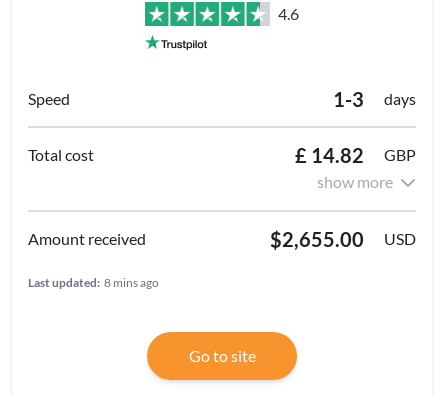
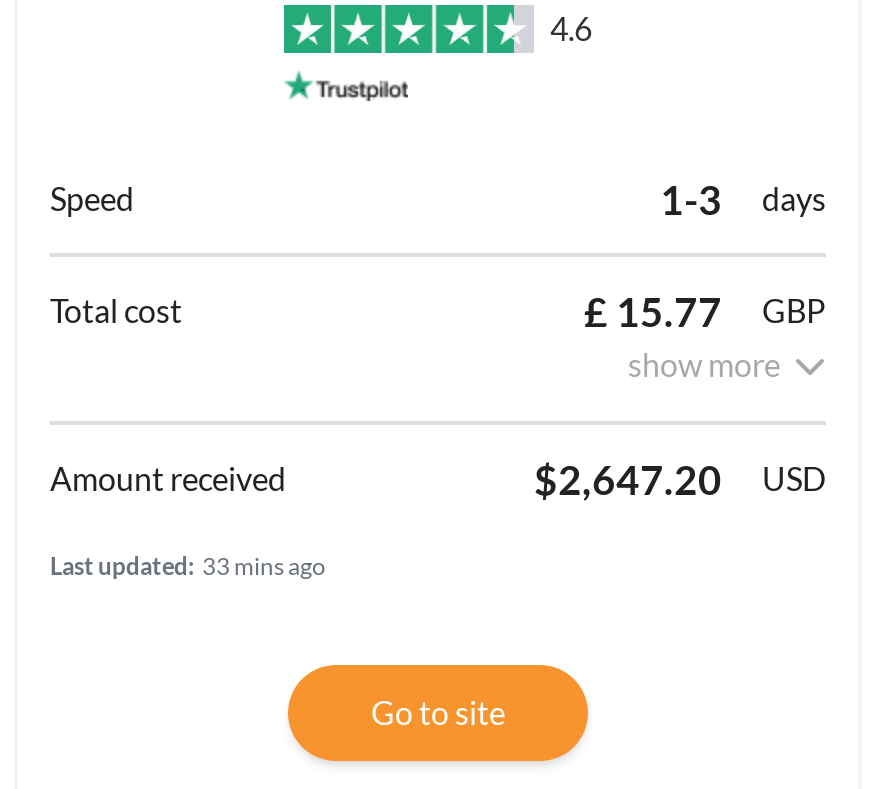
[295,143,416,167] £ 14.82 GBP -> [584,287,826,335] £ 15.77 GBP
[270,227,416,251] $2,655.00 USD -> [534,455,826,503] $2,647.20 USD
[28,275,159,290] Last updated: 8 mins ago -> [50,551,326,581] Last updated: 33 mins ago

